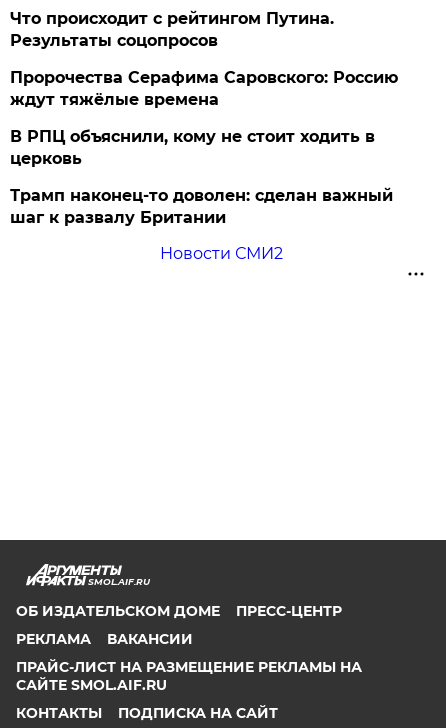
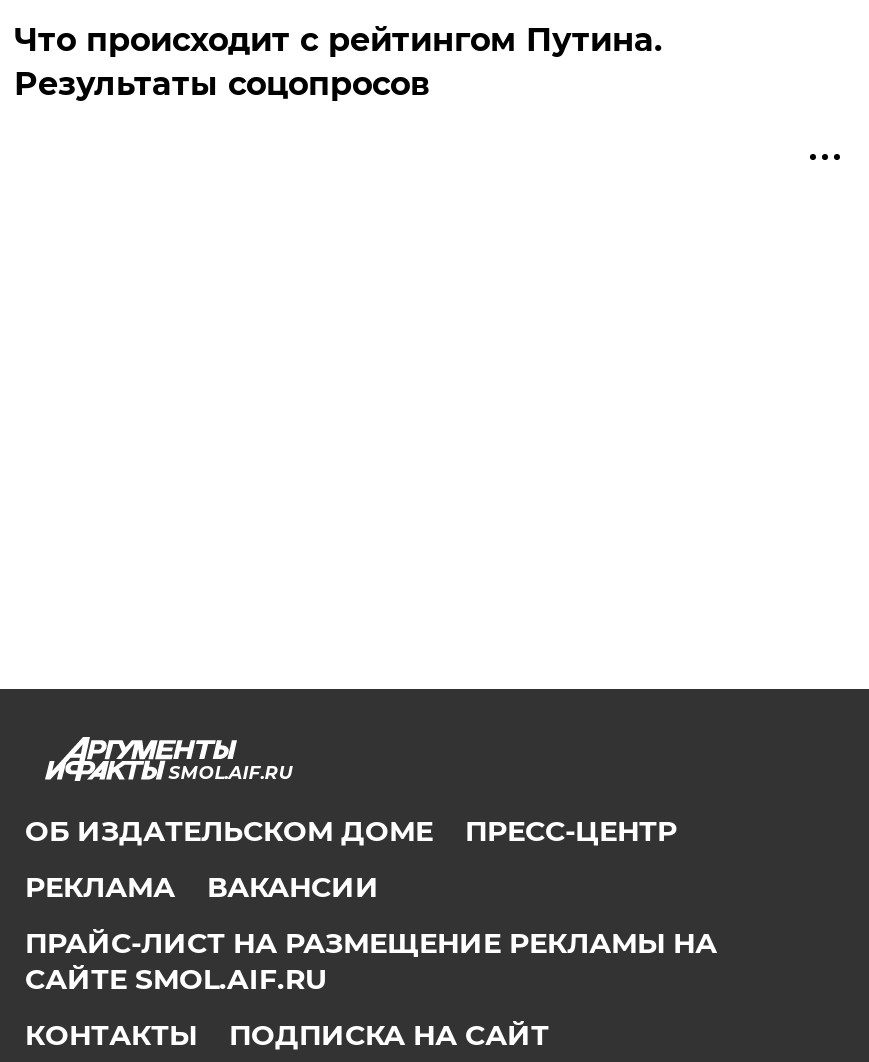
[10,68,398,263] Пророчества Серафима Саровского: Россию | ждут тяжёлые времена | В РПЦ объяснили, кому не стоит ходить в | церковь | Трамп наконец-то доволен: сделан важный | шаг к развалу Британии | Новости СМИ2 -> none

